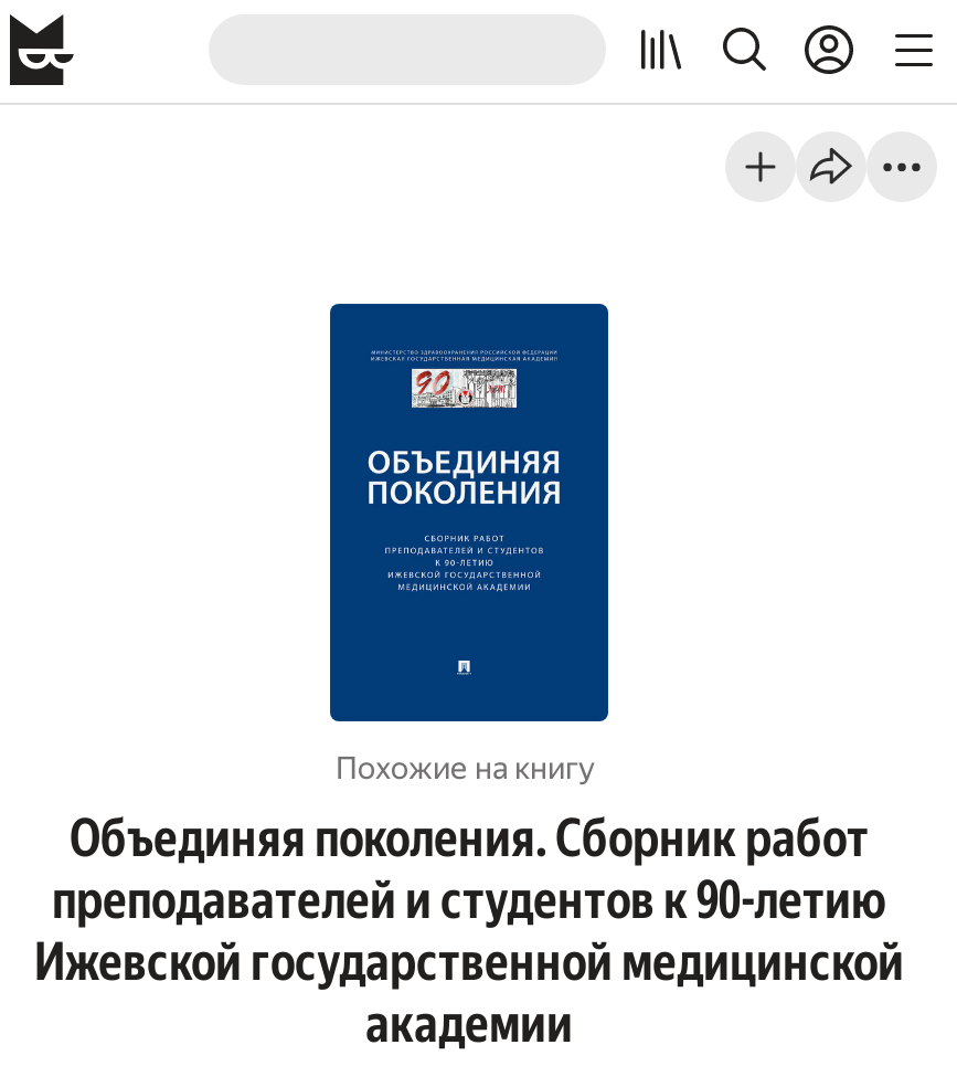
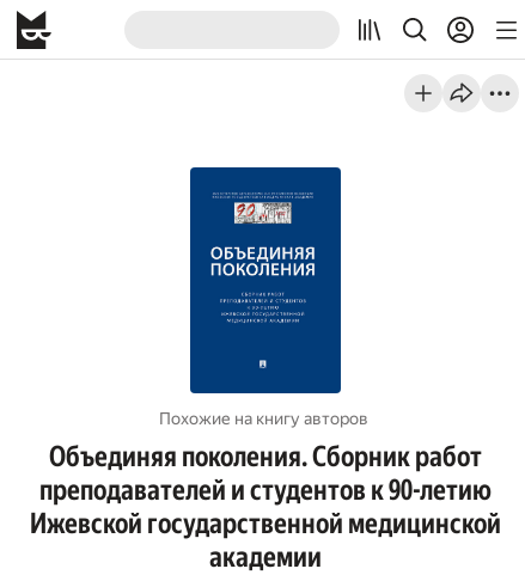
[336,750,596,785] Похожие на книгу -> [159,409,368,428] Похожие на книгу авторов

